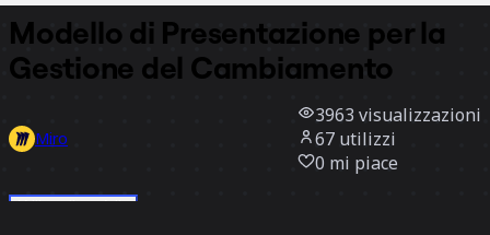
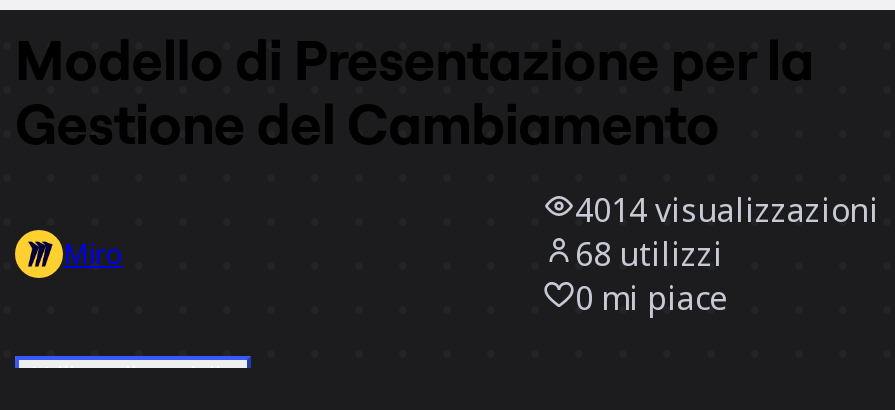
[315,103,481,127] 3963 visualizzazioni -> [575,188,879,232] 4014 visualizzazioni
[315,127,396,151] 67 utilizzi -> [575,232,723,276] 68 utilizzi

